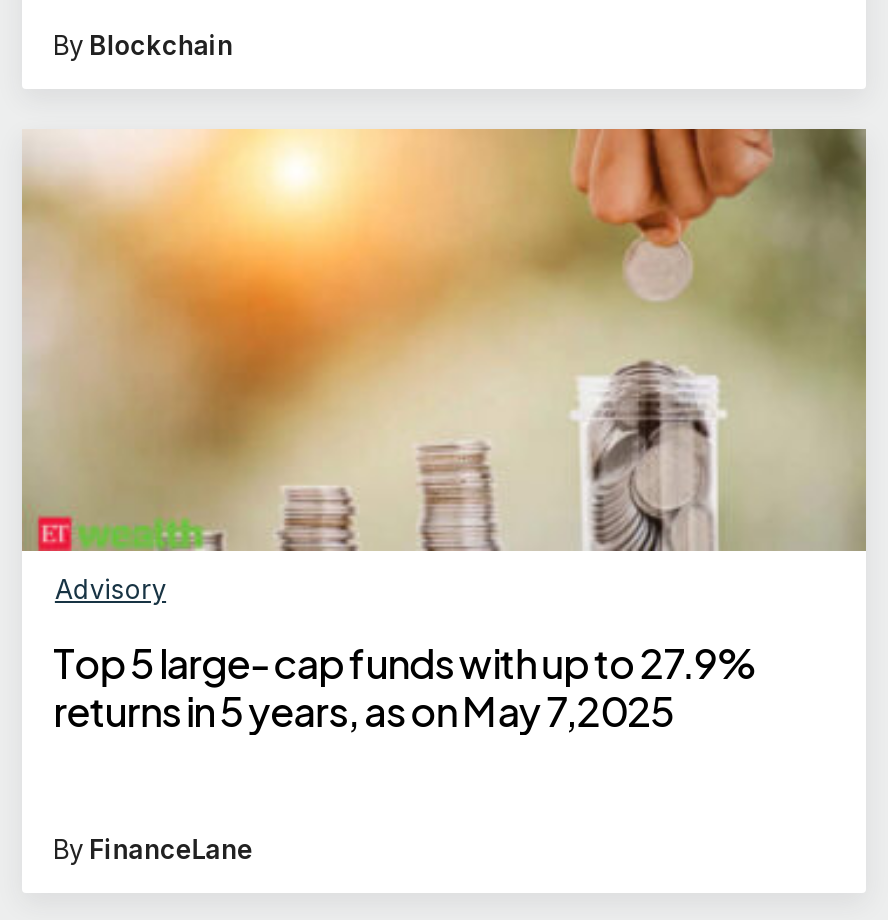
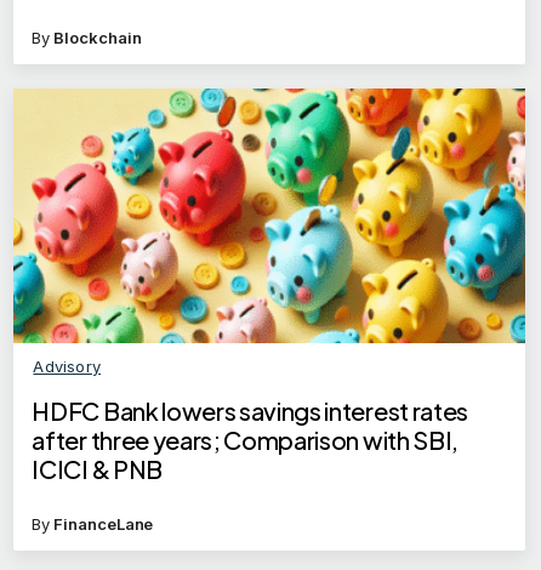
[20,127,868,553] [image] -> [12,87,526,344] [image]
[53,636,757,734] Top 5 large-cap funds with up to 27.9% | returns in 5 years, as on May 7,2025 -> [32,396,468,484] HDFC Bank lowers savings interest rates | after three years; Comparison with SBI, | ICICI & PNB

